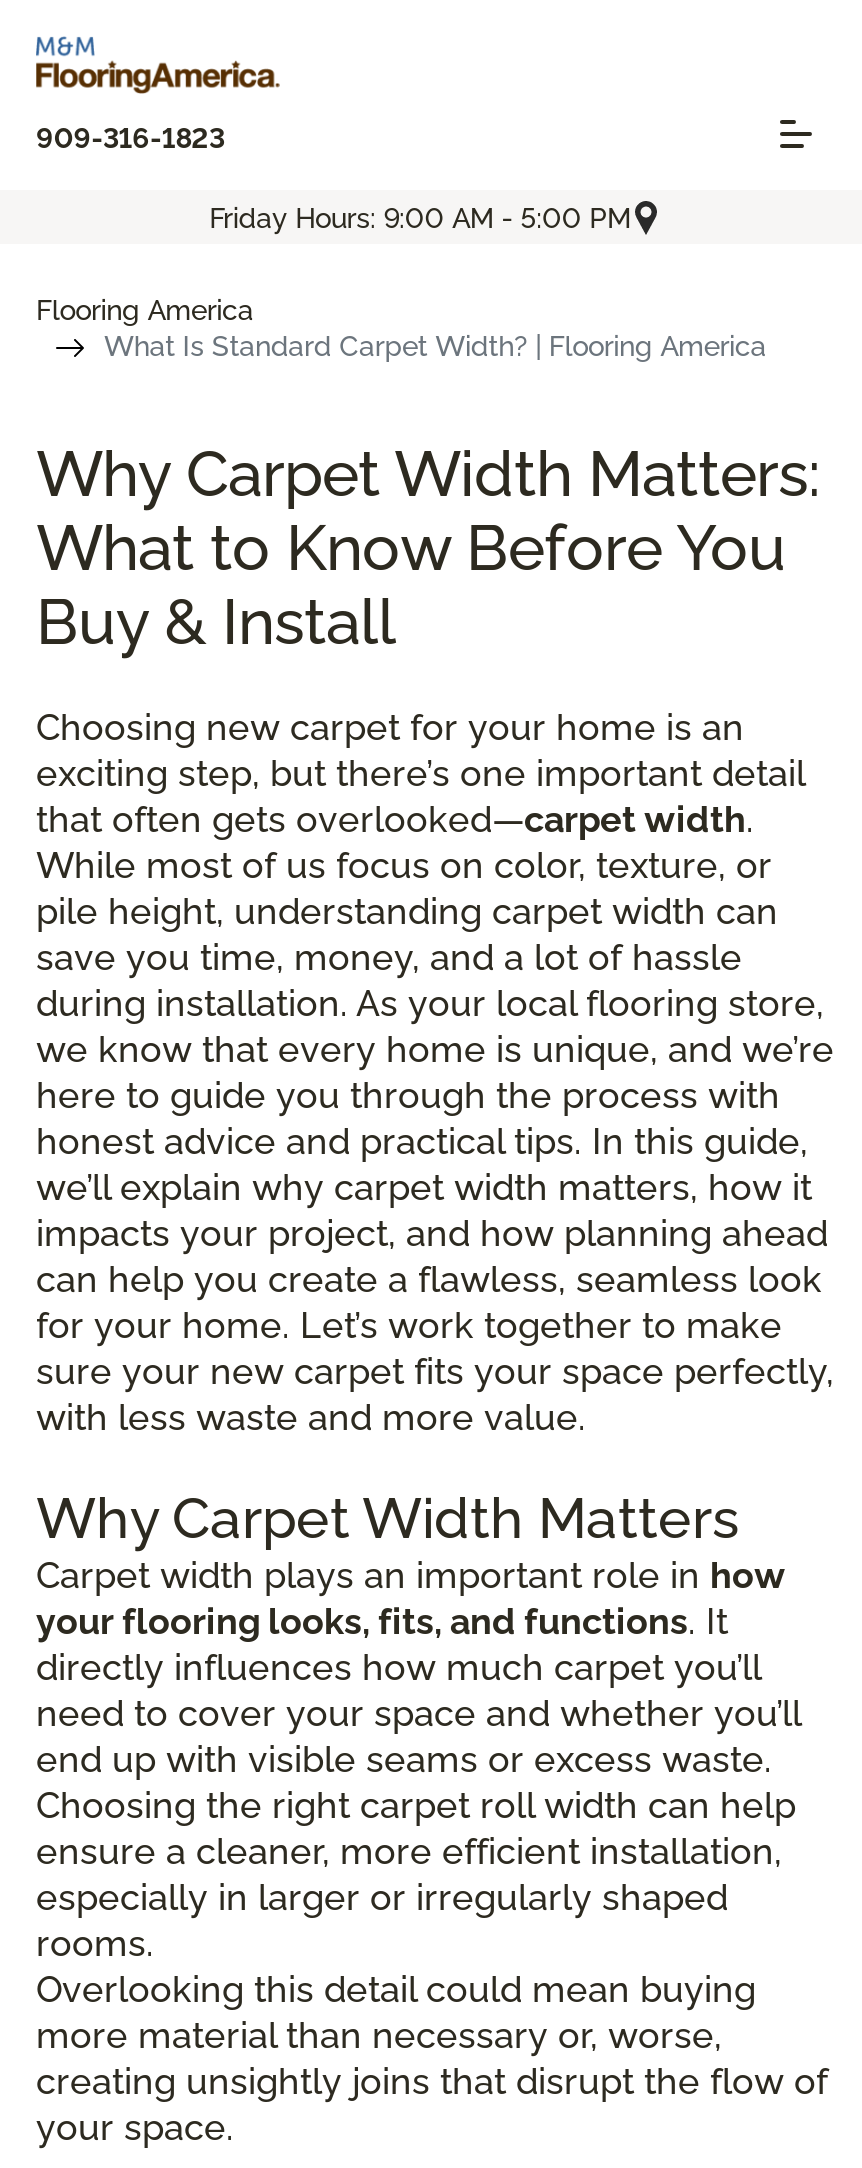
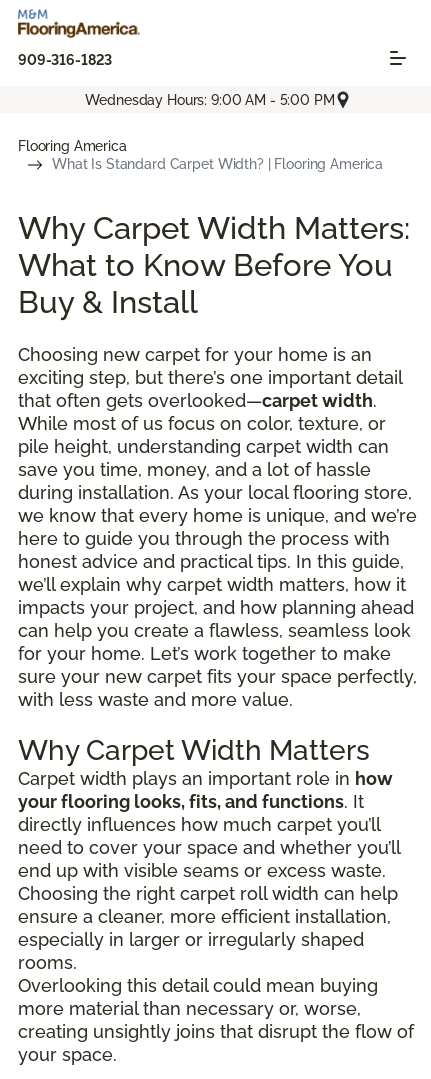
[209,201,631,233] Friday Hours: 9:00 AM - 5:00 PM -> [85,92,335,108] Wednesday Hours: 9:00 AM - 5:00 PM

